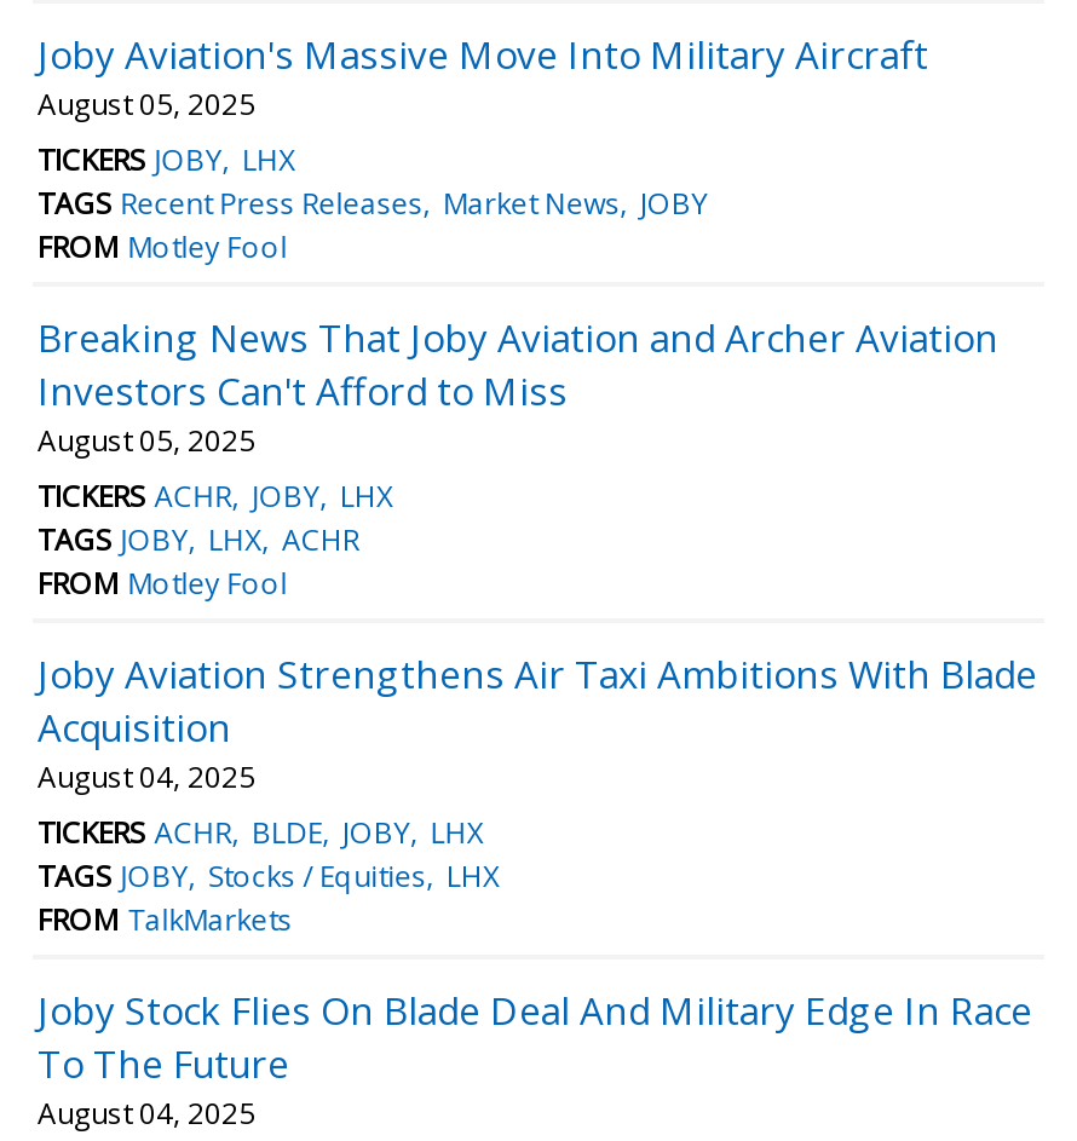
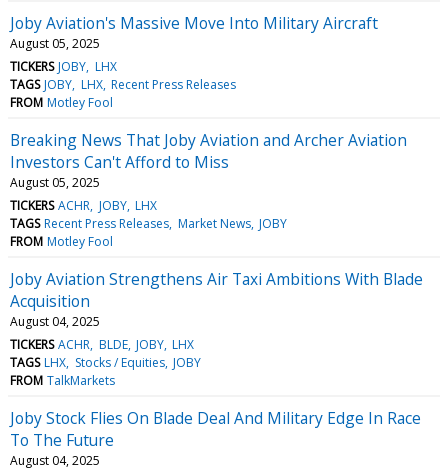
none -> [10,76,236,93] TAGS JOBY LHX Recent Press Releases
moved [38,182,708,224] -> [10,215,287,232]: TAGS Recent Press Releases Market News JOBY
[38,519,359,560] TAGS JOBY LHX ACHR -> none
[38,855,500,896] TAGS JOBY Stocks / Equities LHX -> [10,354,201,371] TAGS LHX Stocks / Equities JOBY

